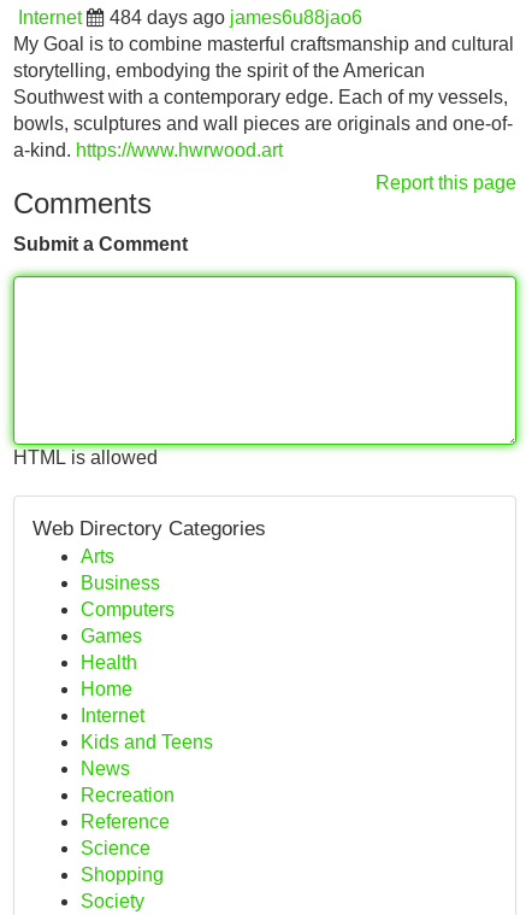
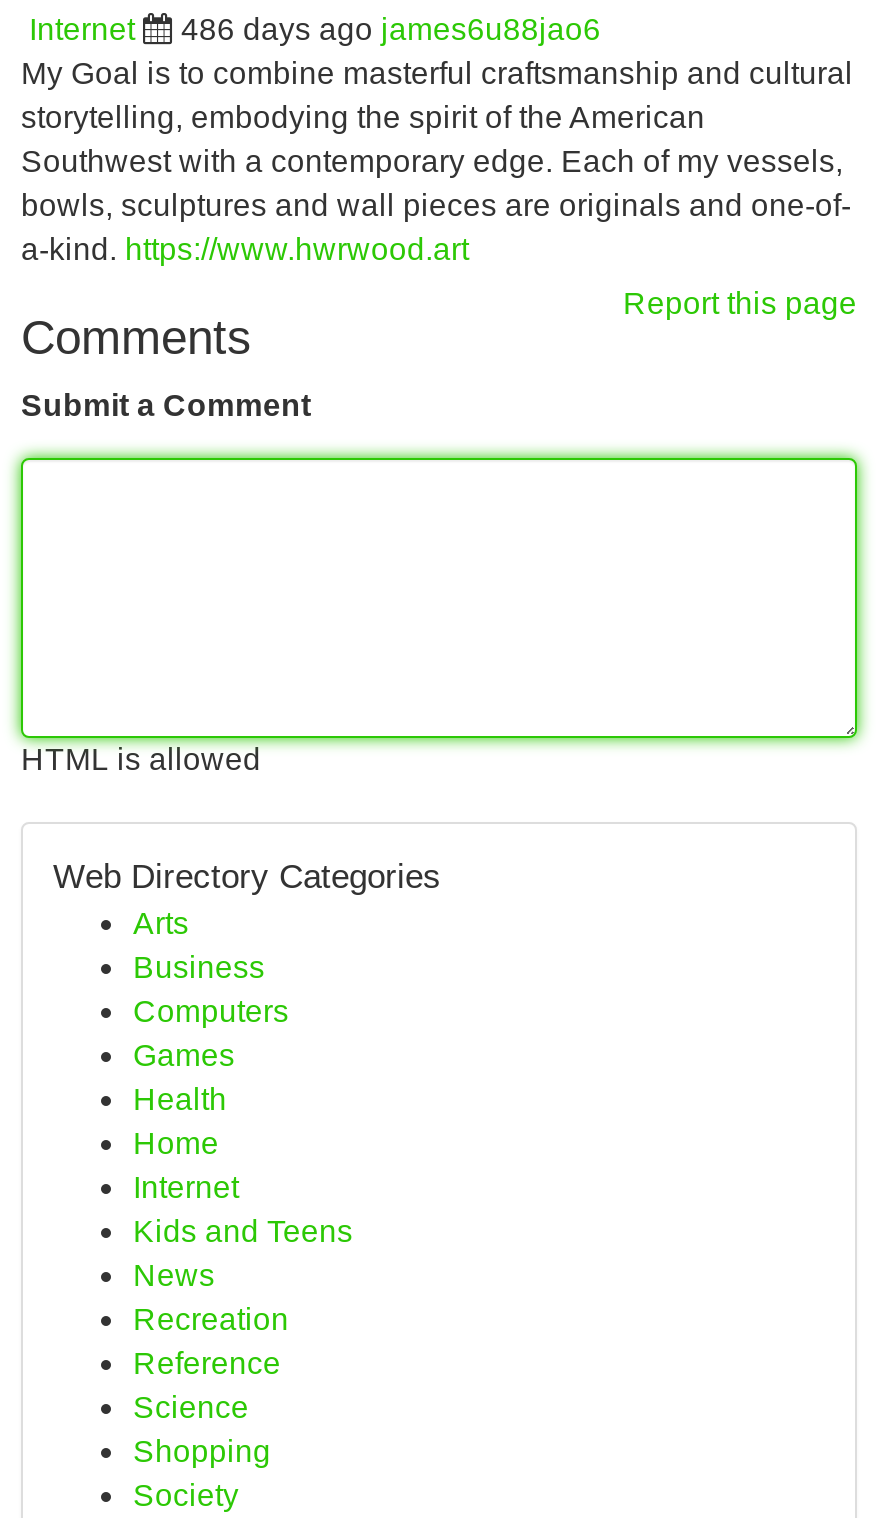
[110,7,362,28] 484 days ago james6u88jao6 -> [181,12,601,46] 486 days ago james6u88jao6

